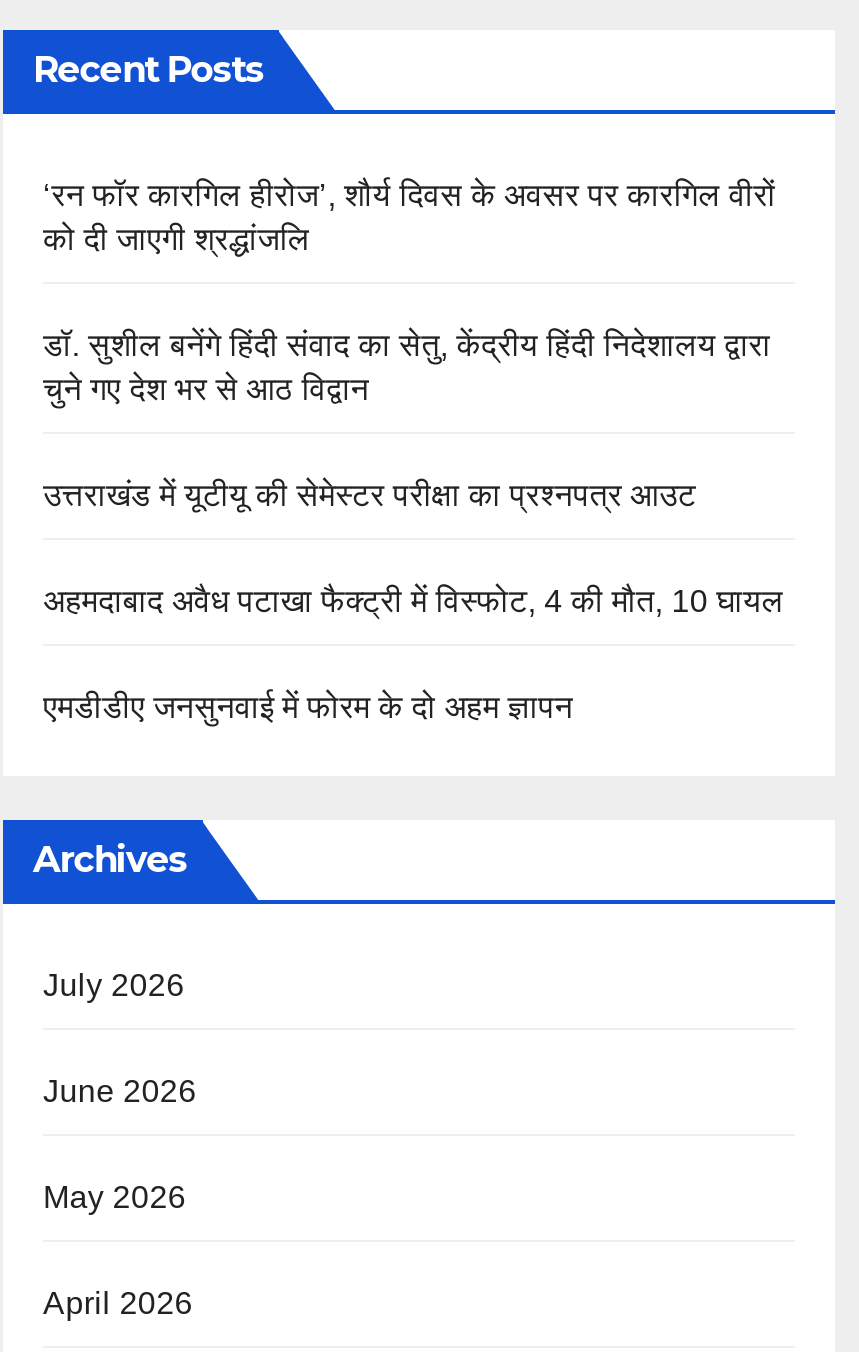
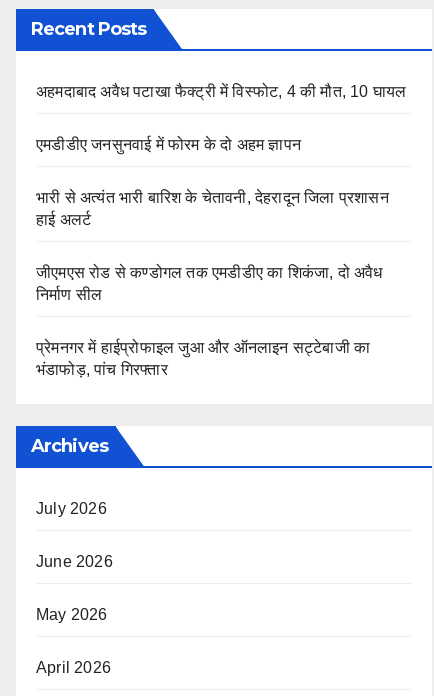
[43,178,776,512] ‘रन फॉर कारगिल हीरोज’, शौर्य दिवस के अवसर पर कारगिल वीरों | को दी जाएगी श्रद्धांजलि | डॉ. सुशील बनेंगे हिंदी संवाद का सेतु, केंद्रीय हिंदी निदेशालय द्वारा | चुने गए देश भर से आठ विद्वान | उत्तराखंड में यूटीयू की सेमेस्टर परीक्षा का प्रश्नपत्र आउट -> none
moved [43,584,784,724] -> [36,83,406,153]: अहमदाबाद अवैध पटाखा फैक्ट्री में विस्फोट, 4 की मौत, 10 घायल | एमडीडीए जनसुनवाई में फोरम के दो अहम ज्ञापन
none -> [36,189,389,378] भारी से अत्यंत भारी बारिश के चेतावनी, देहरादून जिला प्रशासन | हाई अलर्ट | जीएमएस रोड से कण्डोगल तक एमडीडीए का शिकंजा, दो अवैध | निर्माण सील | प्रेमनगर में हाईप्रोफाइल जुआ और ऑनलाइन सट्टेबाजी का | भंडाफोड़, पांच गिरफ्तार

